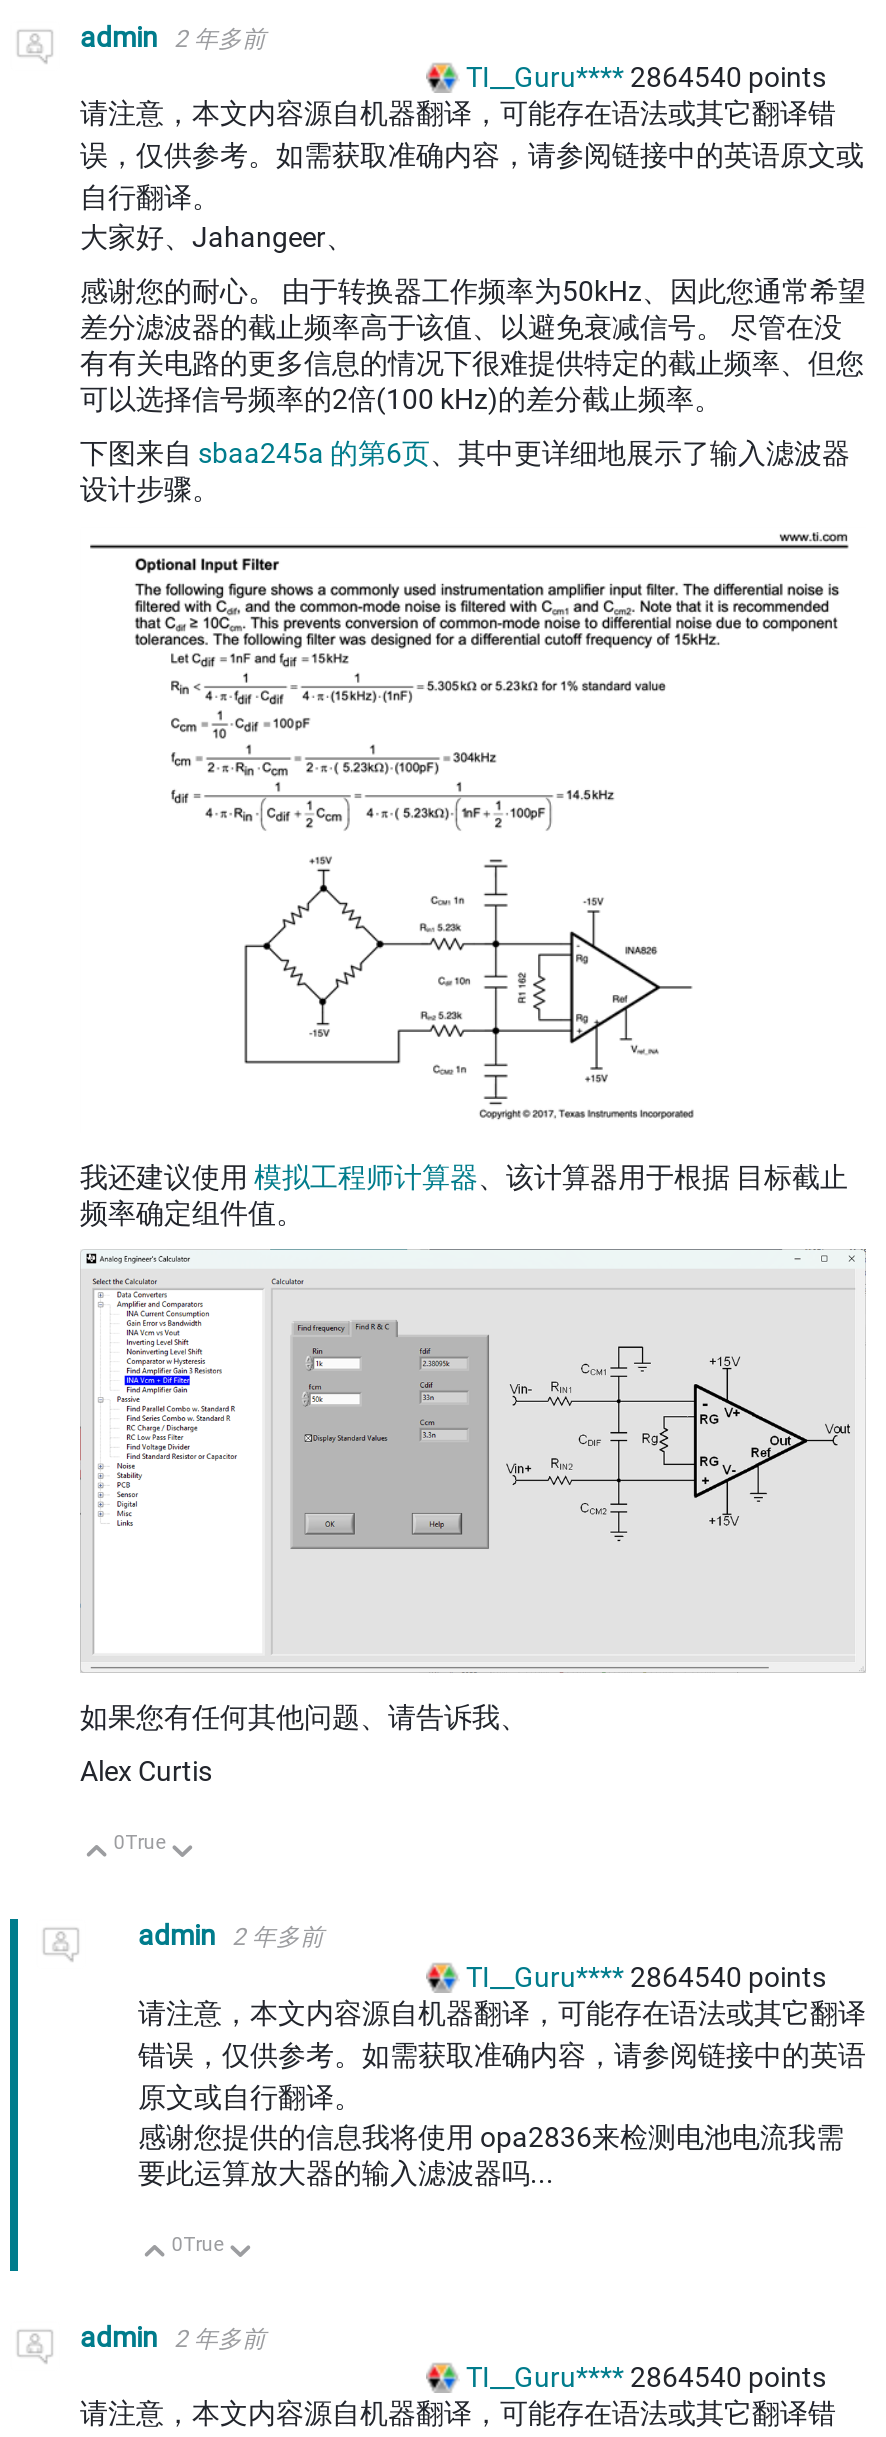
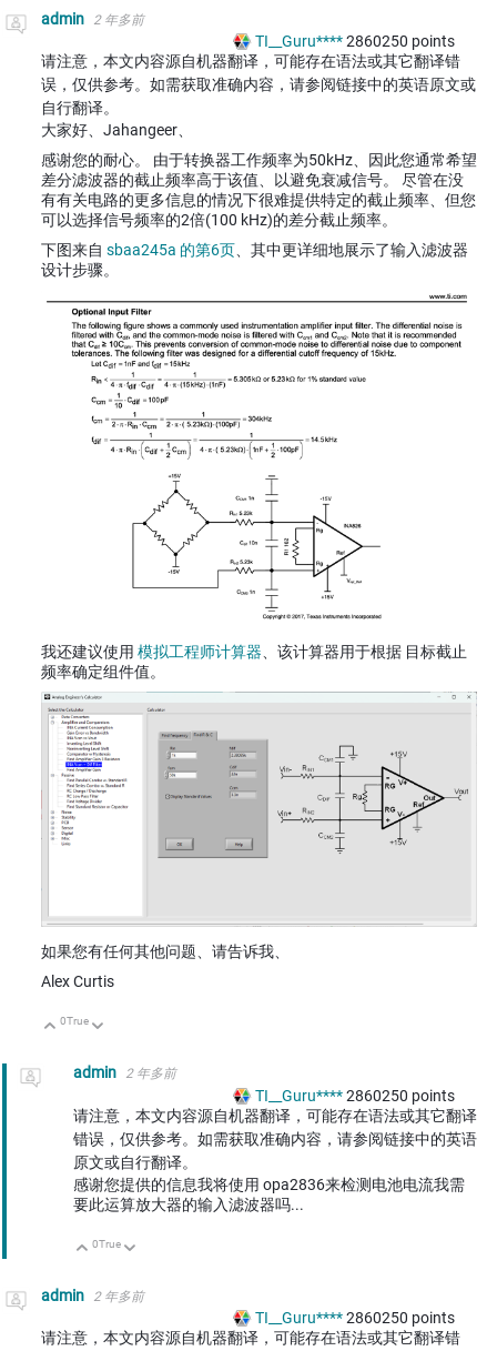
[466,61,826,93] TI__Guru**** 2864540 points -> [255,32,455,50] TI__Guru**** 2860250 points
[466,1960,826,1992] TI__Guru**** 2864540 points -> [255,1086,455,1104] TI__Guru**** 2860250 points
[466,2361,826,2393] TI__Guru**** 2864540 points -> [255,1309,455,1327] TI__Guru**** 2860250 points

